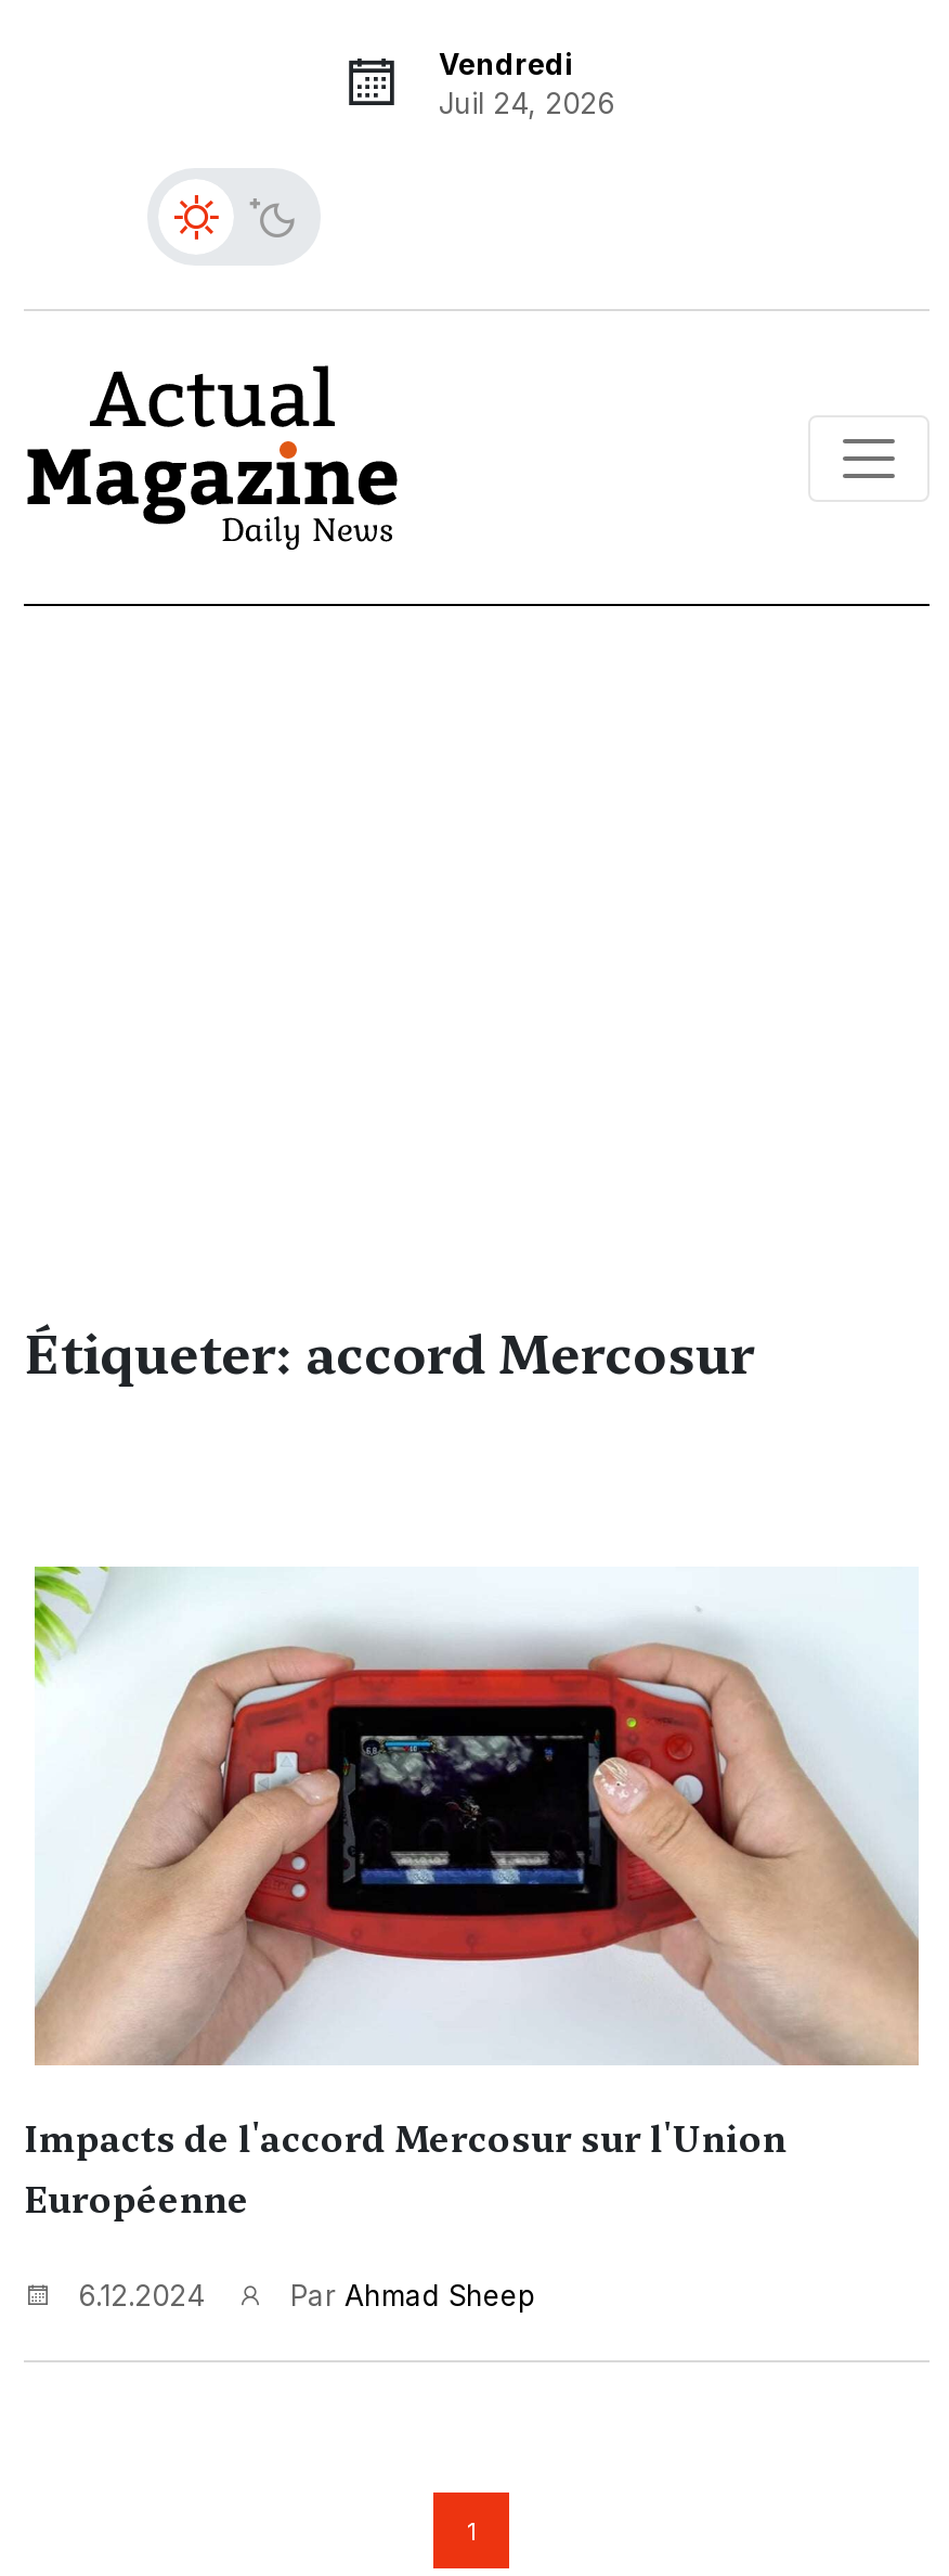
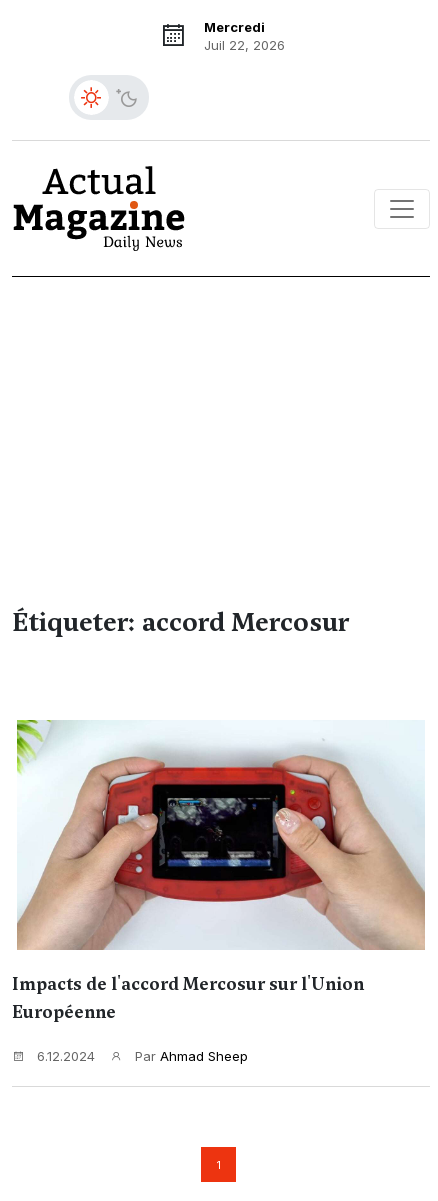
[439,47,614,120] Vendredi | Juil 24, 2026 -> [203,19,284,53] Mercredi | Juil 22, 2026

